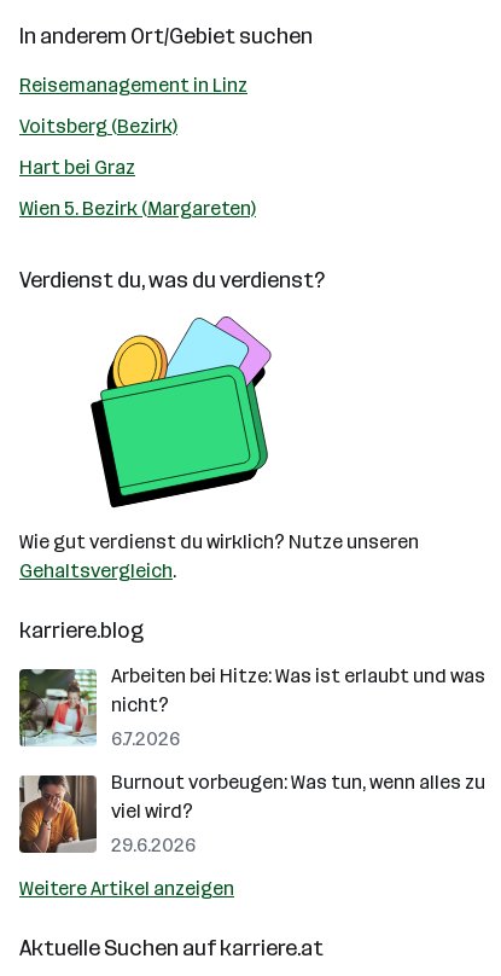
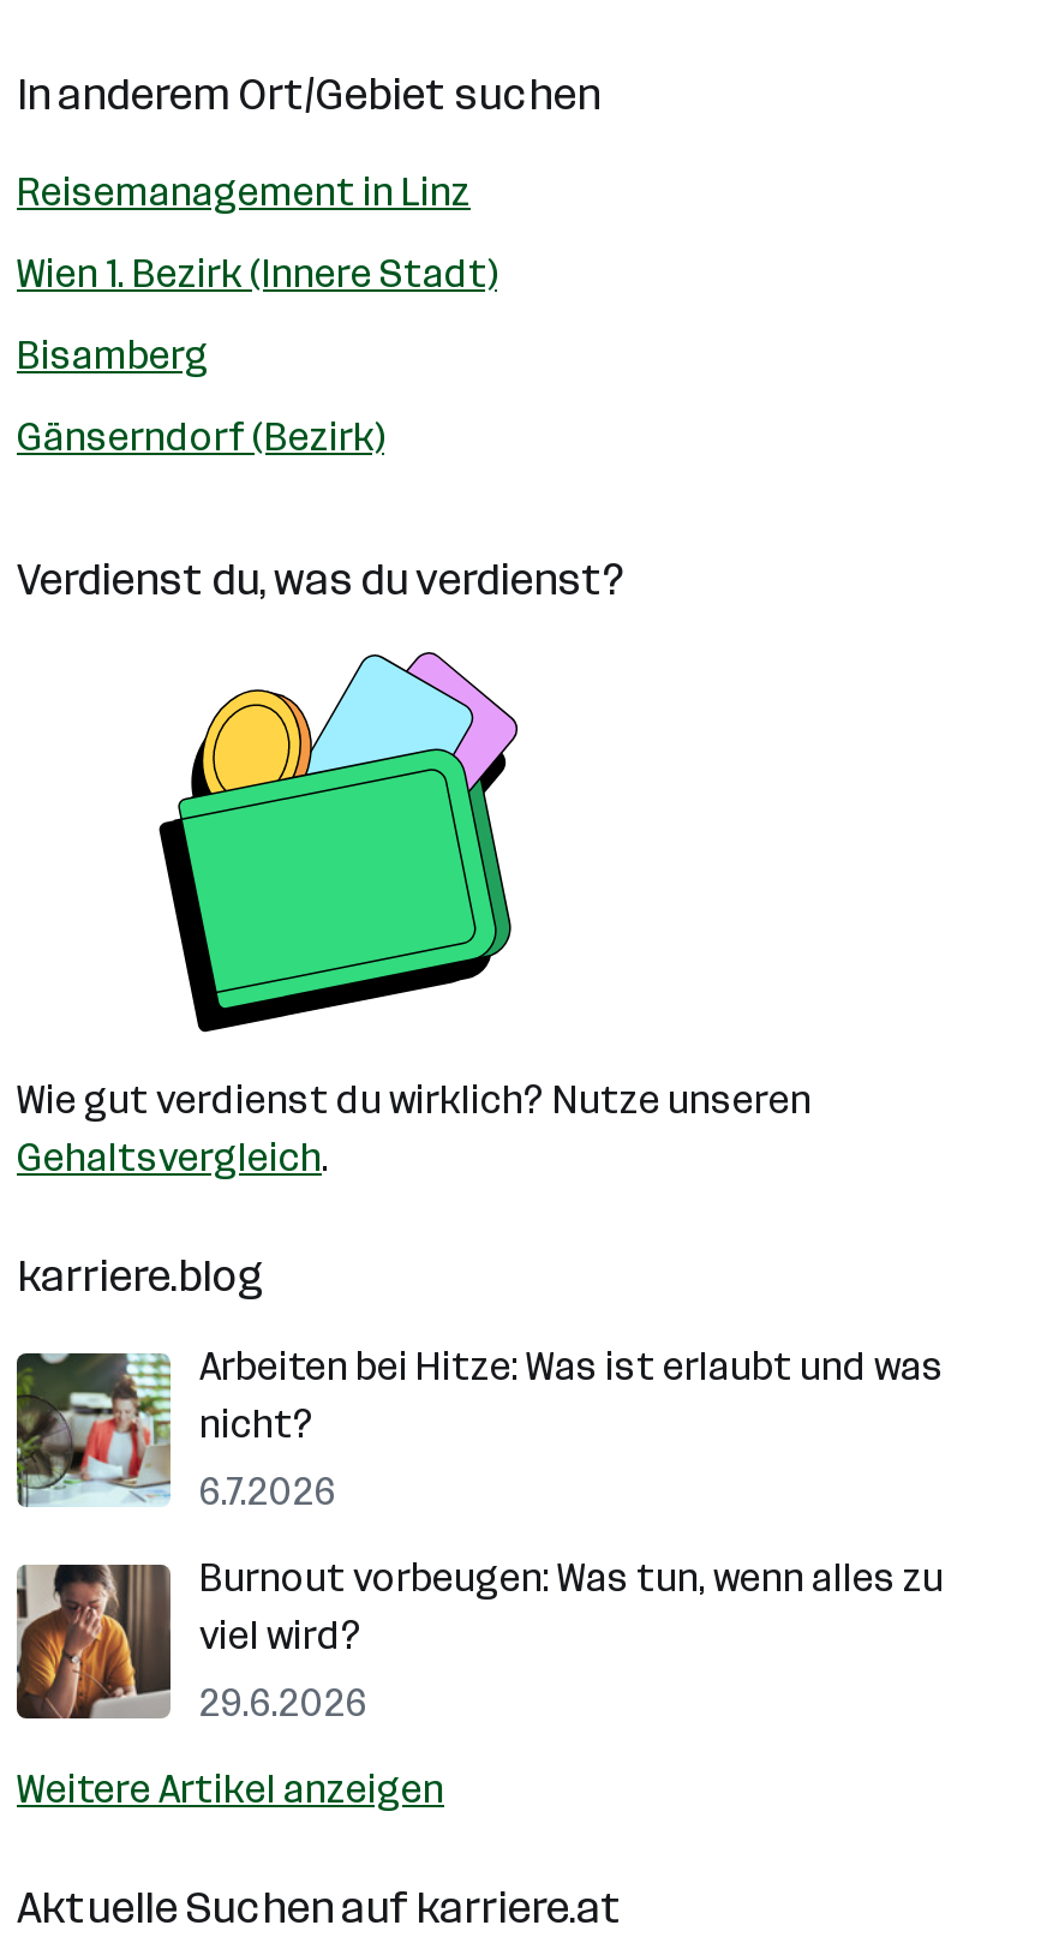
[19,115,177,138] Voitsberg (Bezirk) -> [17,251,497,297] Wien 1. Bezirk (Innere Stadt)
[19,156,135,179] Hart bei Graz -> [17,333,209,378] Bisamberg
[19,197,256,220] Wien 5. Bezirk (Margareten) -> [17,414,384,460] Gänserndorf (Bezirk)

